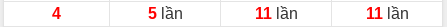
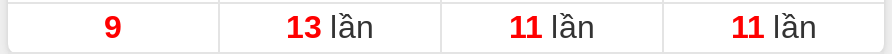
[52,4,61,21] 4 -> [104,9,122,43] 9
[147,4,182,21] 5 lần -> [286,9,374,43] 13 lần

